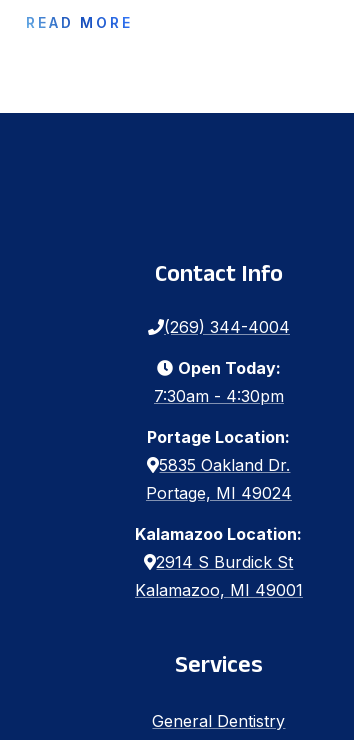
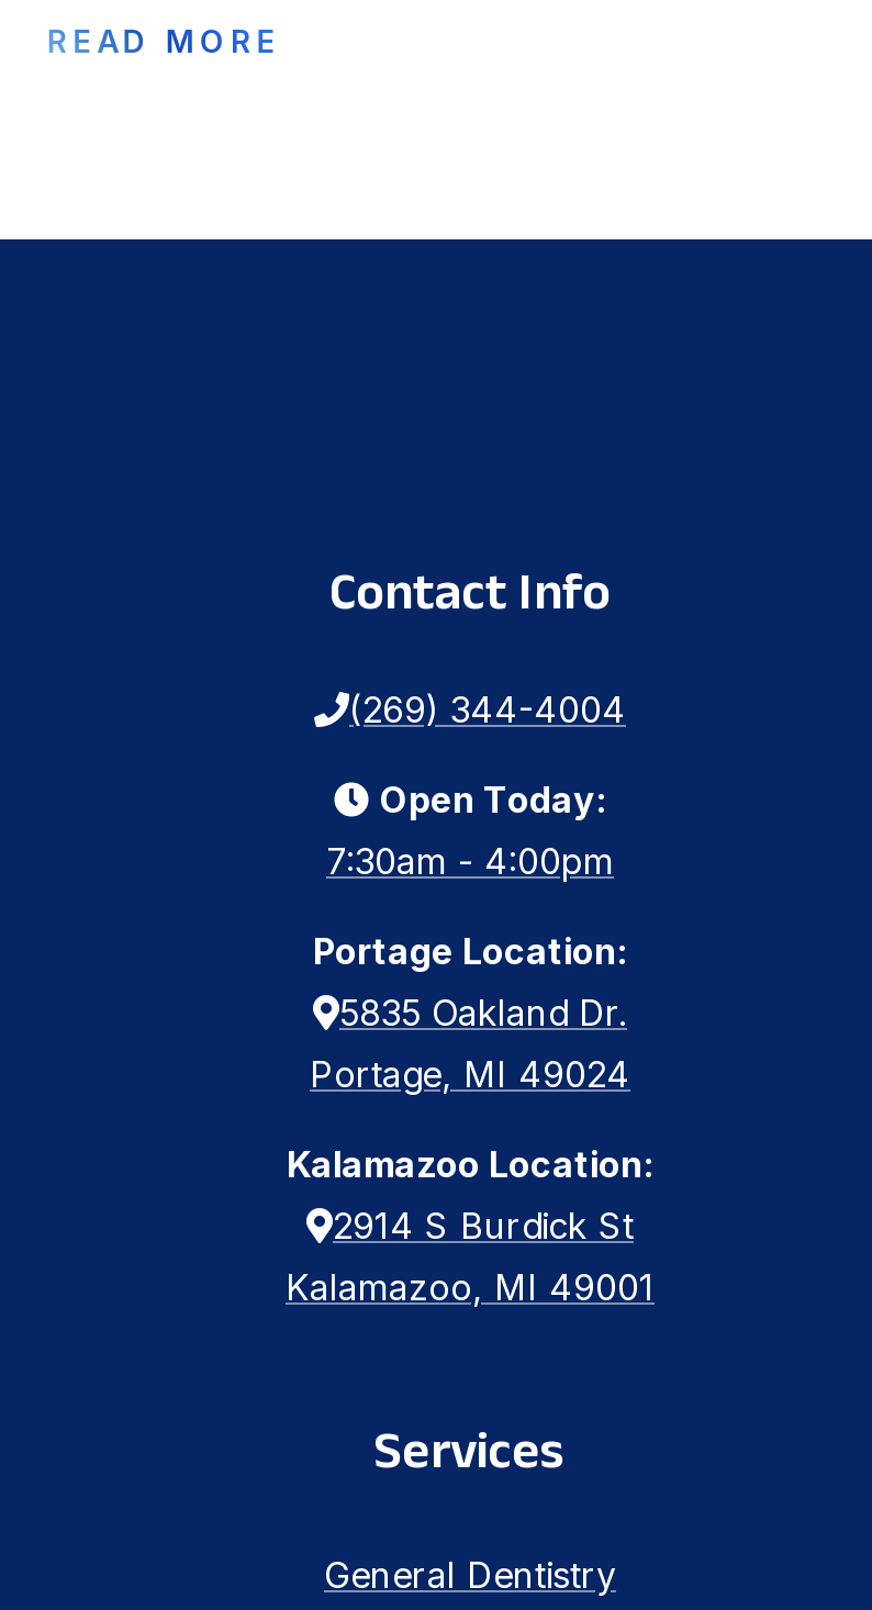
[154,386,284,406] 7:30am - 4:30pm -> [326,838,614,882] 7:30am - 4:00pm

